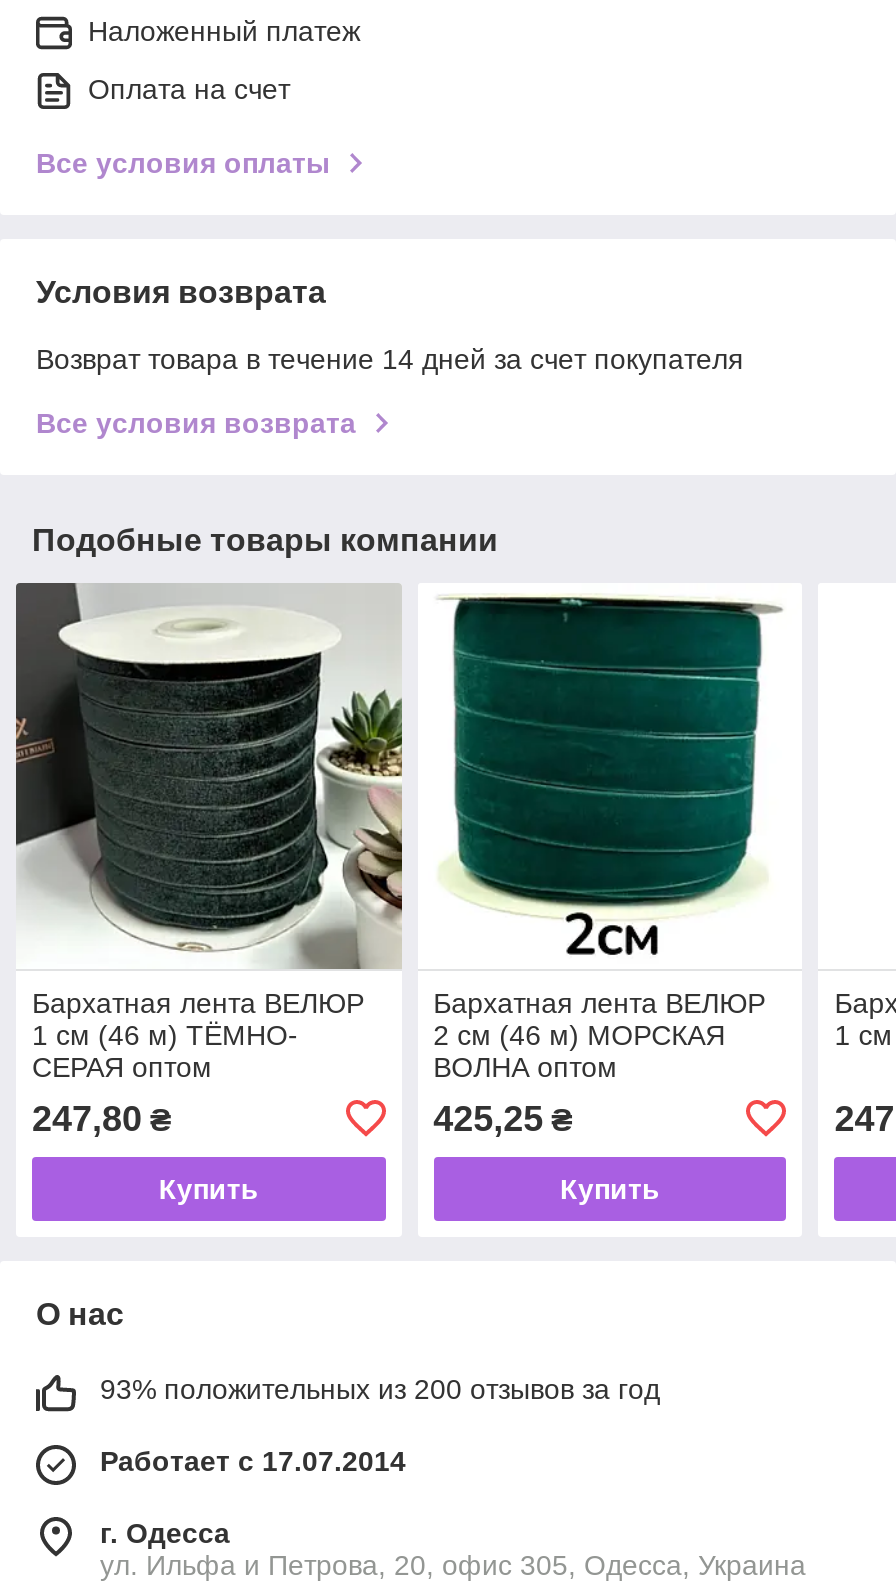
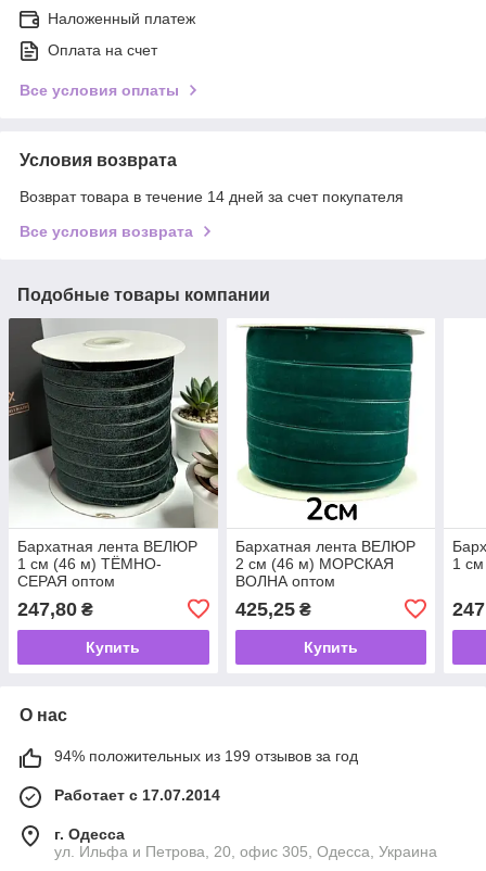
[100,1373,660,1405] 93% положительных из 200 отзывов за год -> [54,747,358,764] 94% положительных из 199 отзывов за год

